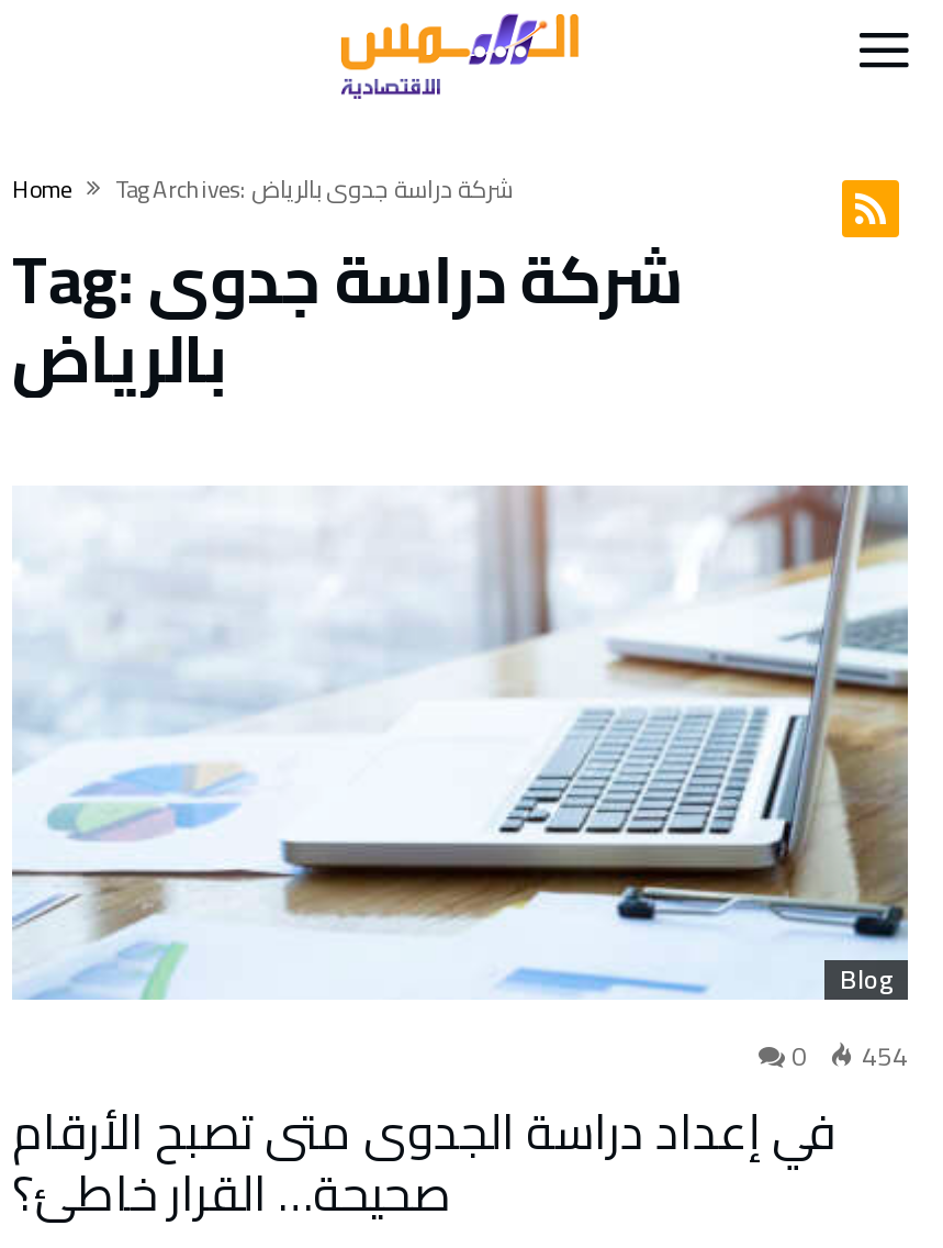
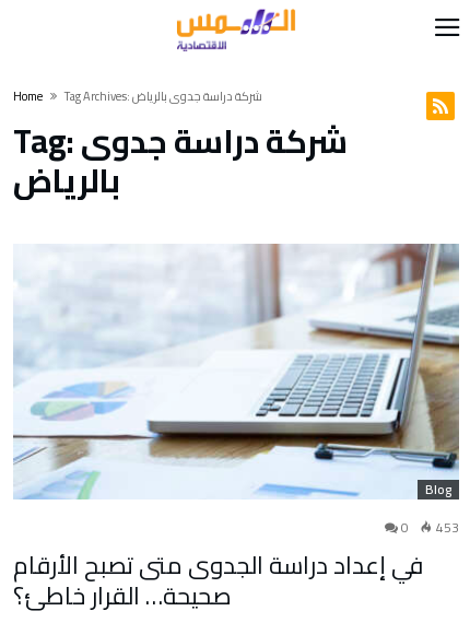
[785,1031,908,1081] 0 454 -> [398,515,459,540] 0 453

